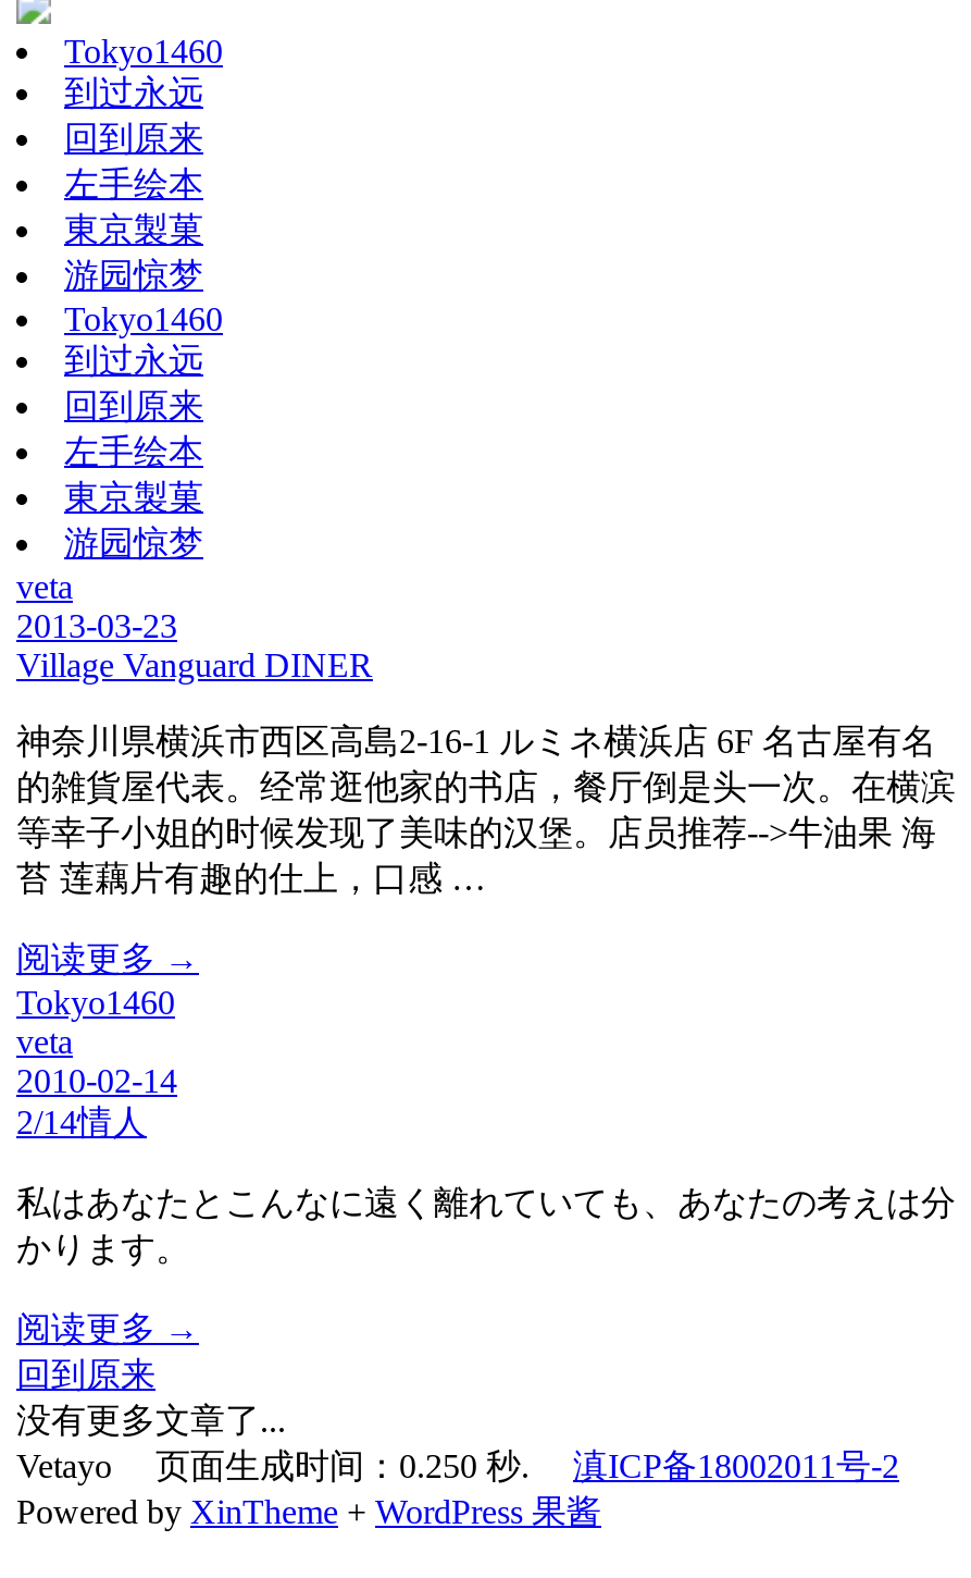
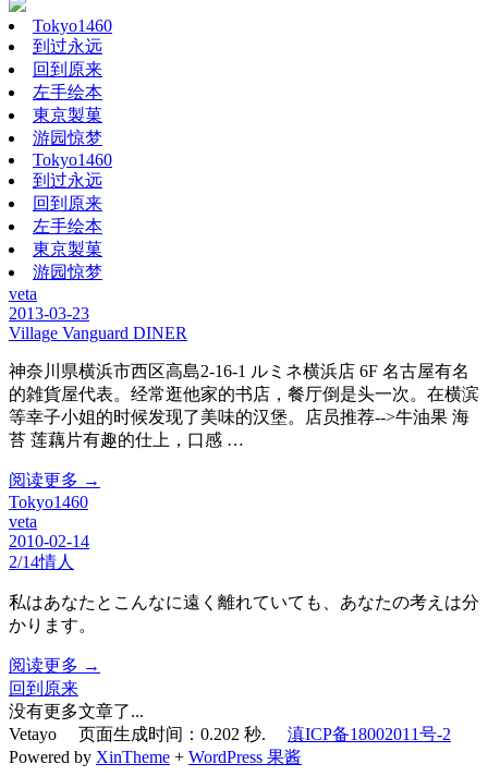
[16,1447,899,1484] Vetayo 页面生成时间：0.250 秒.滇ICP备18002011号-2 -> [9,725,451,743] Vetayo 页面生成时间：0.202 秒.滇ICP备18002011号-2

